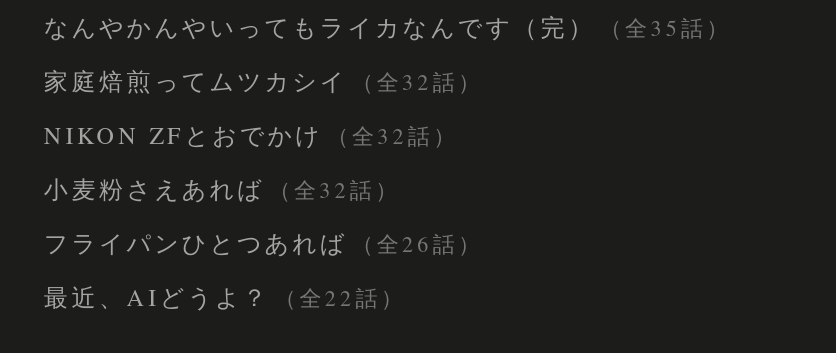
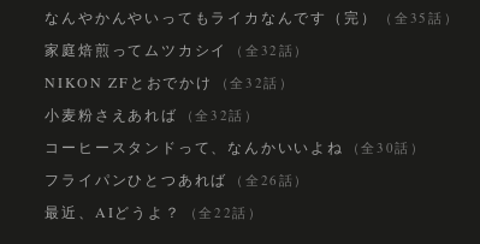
none -> [45,137,426,156] コーヒースタンドって、なんかいいよね （全30話）

